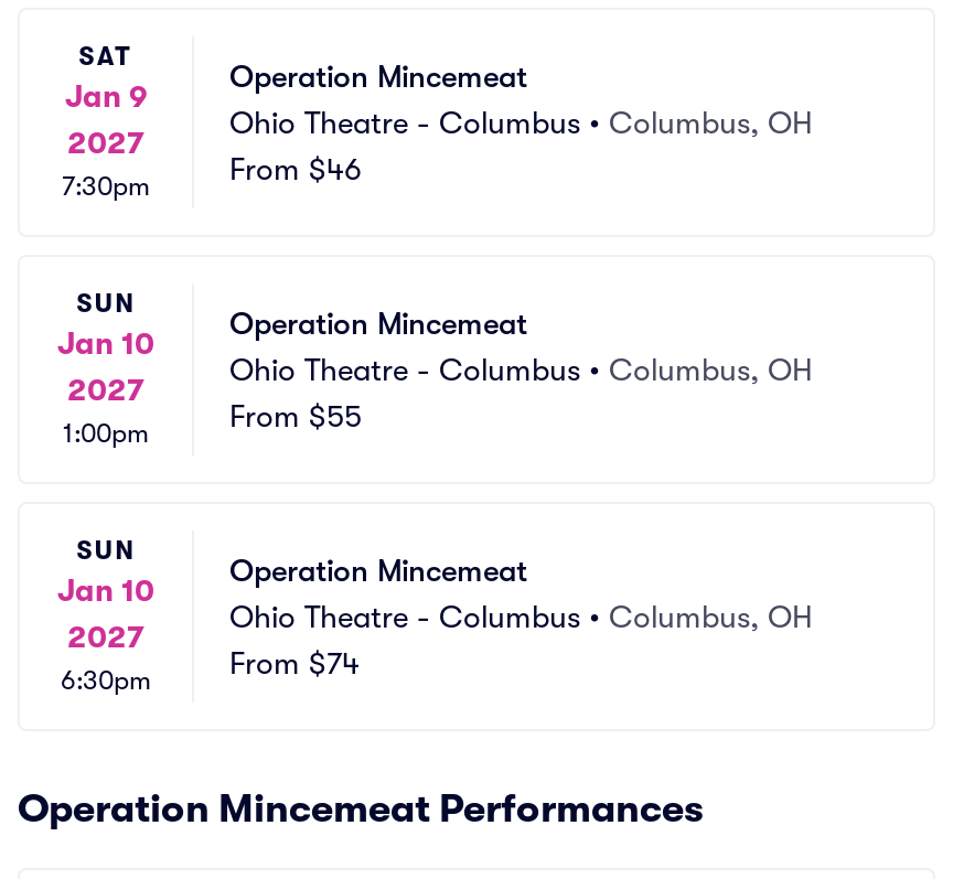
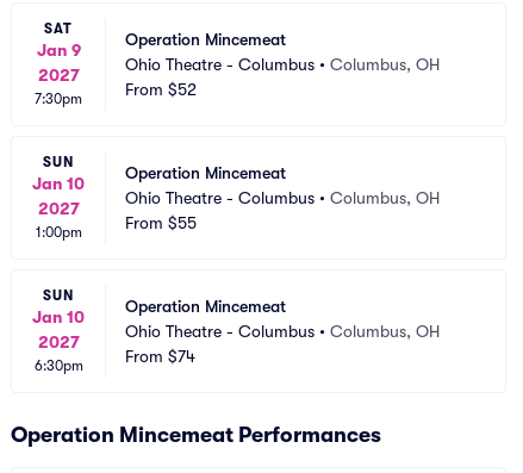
[229,150,362,185] From $46 -> [125,79,197,98] From $52

